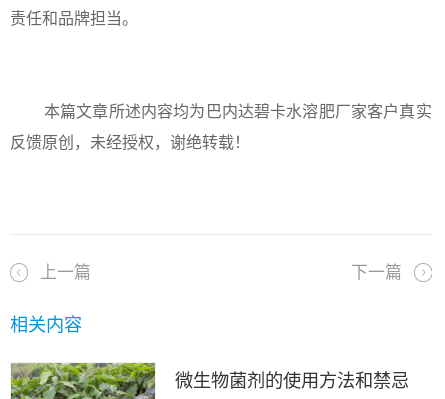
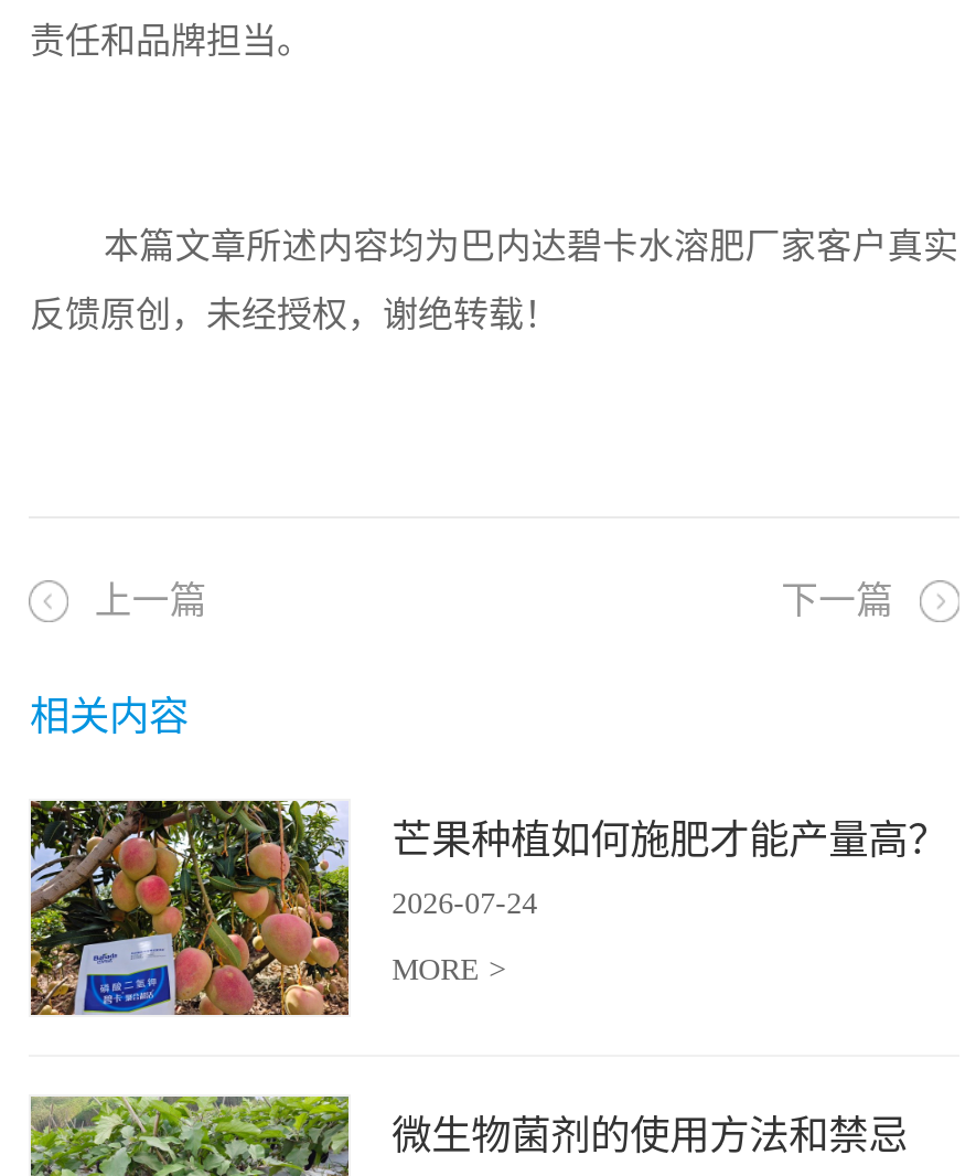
none -> [29,799,948,1037] [image] | 芒果种植如何施肥才能产量高？ | 2026-07-24 | MORE >

